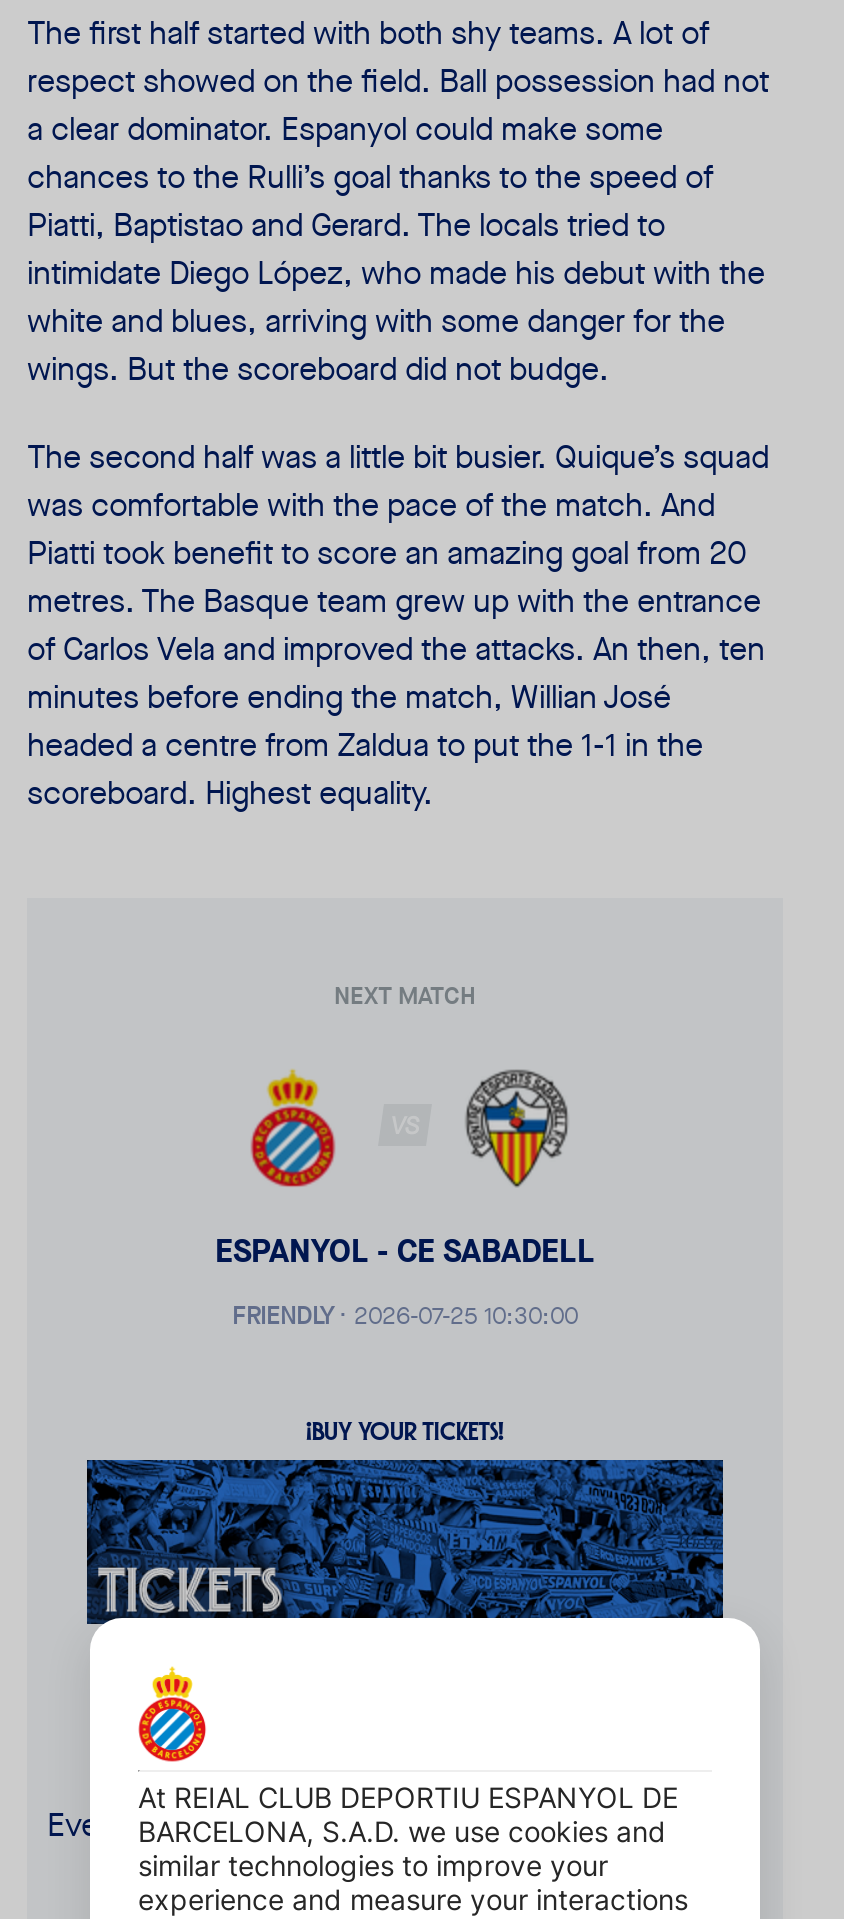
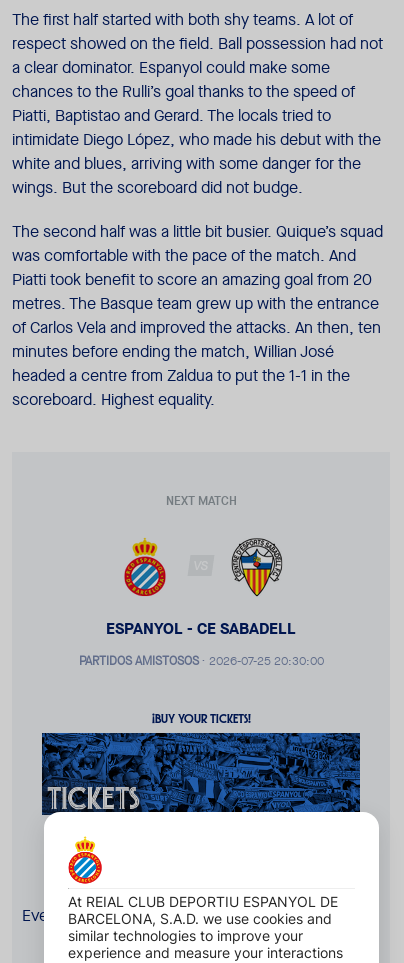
[232,1300,578,1332] FRIENDLY · 2026-07-25 10:30:00 -> [78,653,323,669] PARTIDOS AMISTOSOS · 2026-07-25 20:30:00

